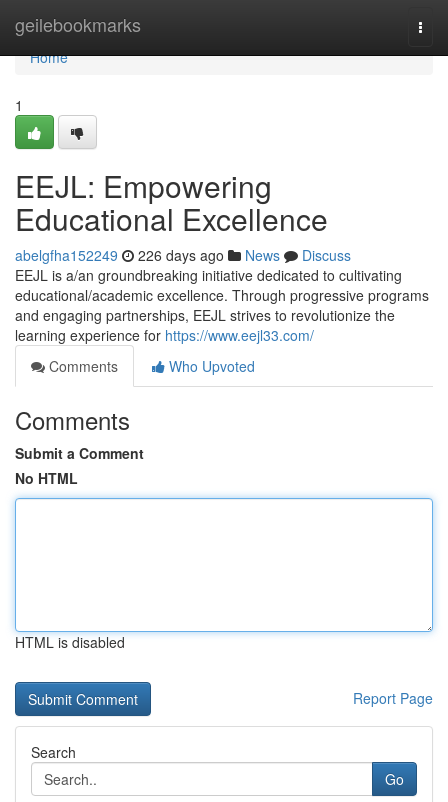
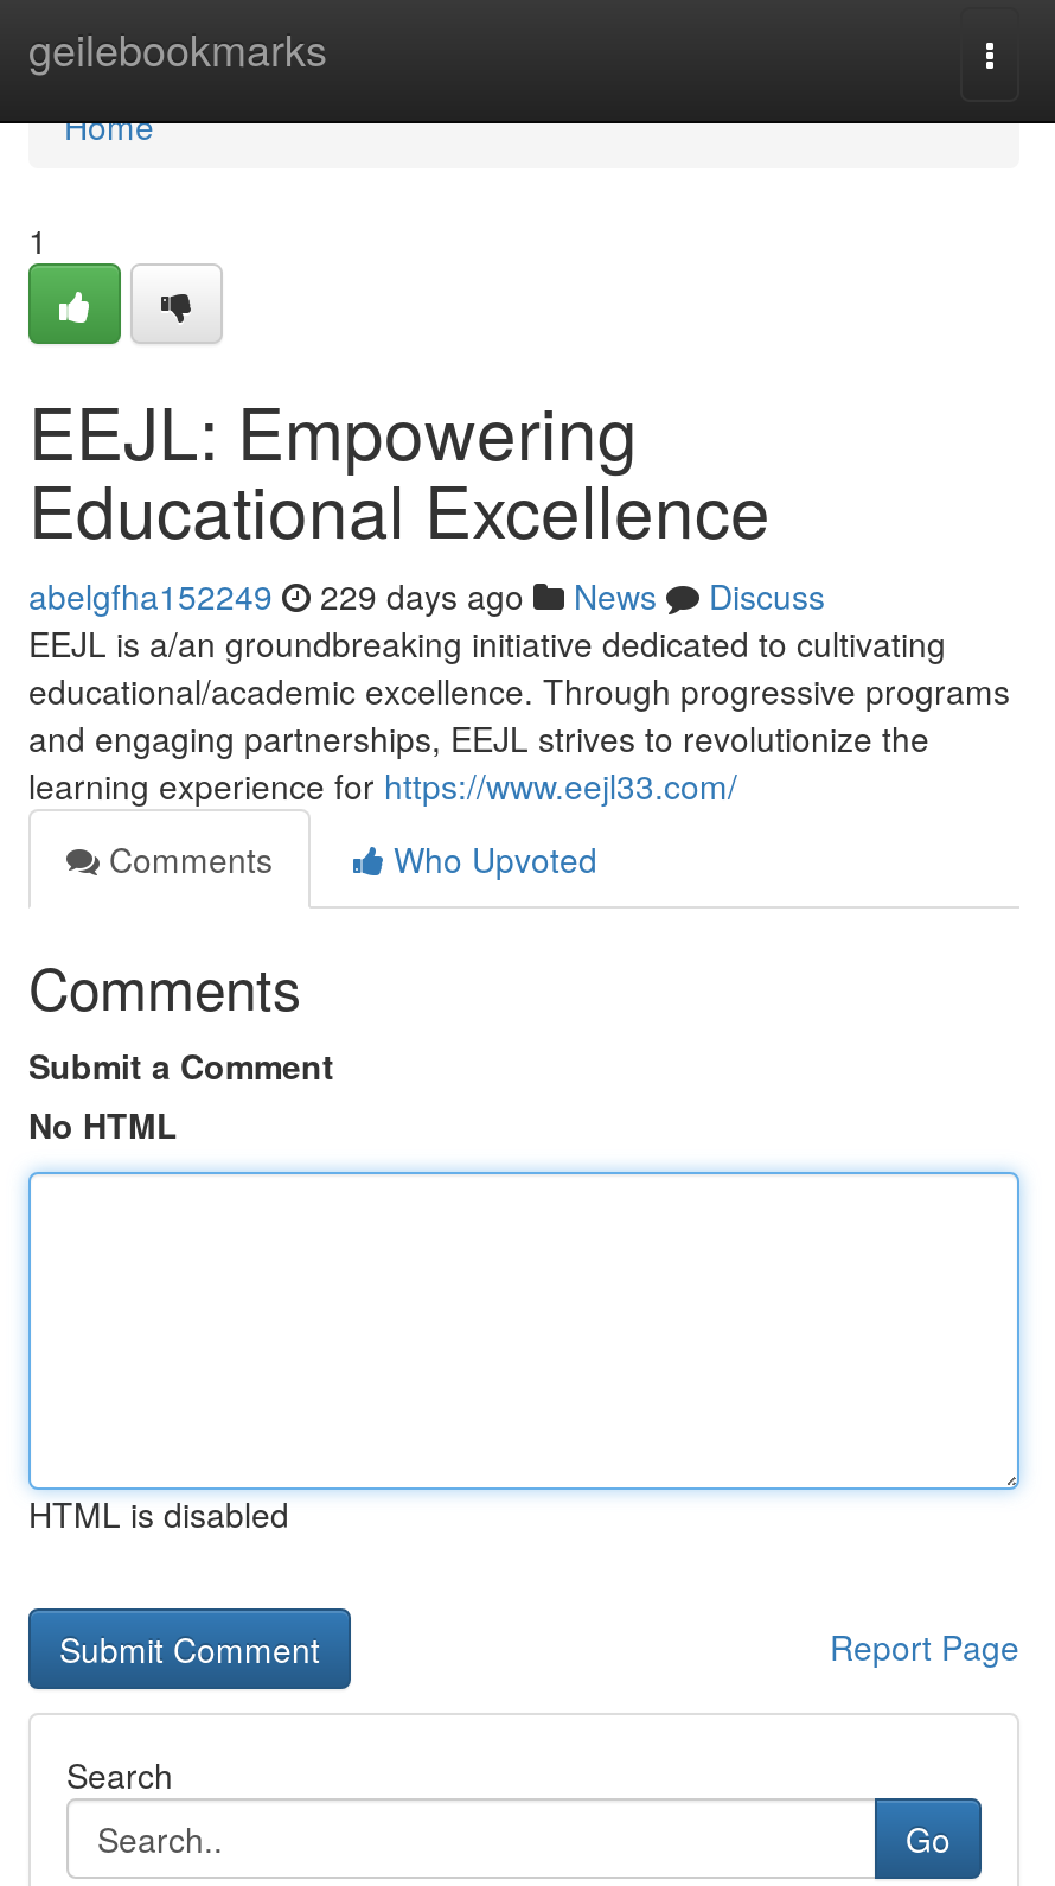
[15,245,351,265] abelgfha152249 226 days ago News Discuss -> [28,572,825,619] abelgfha152249 229 days ago News Discuss

